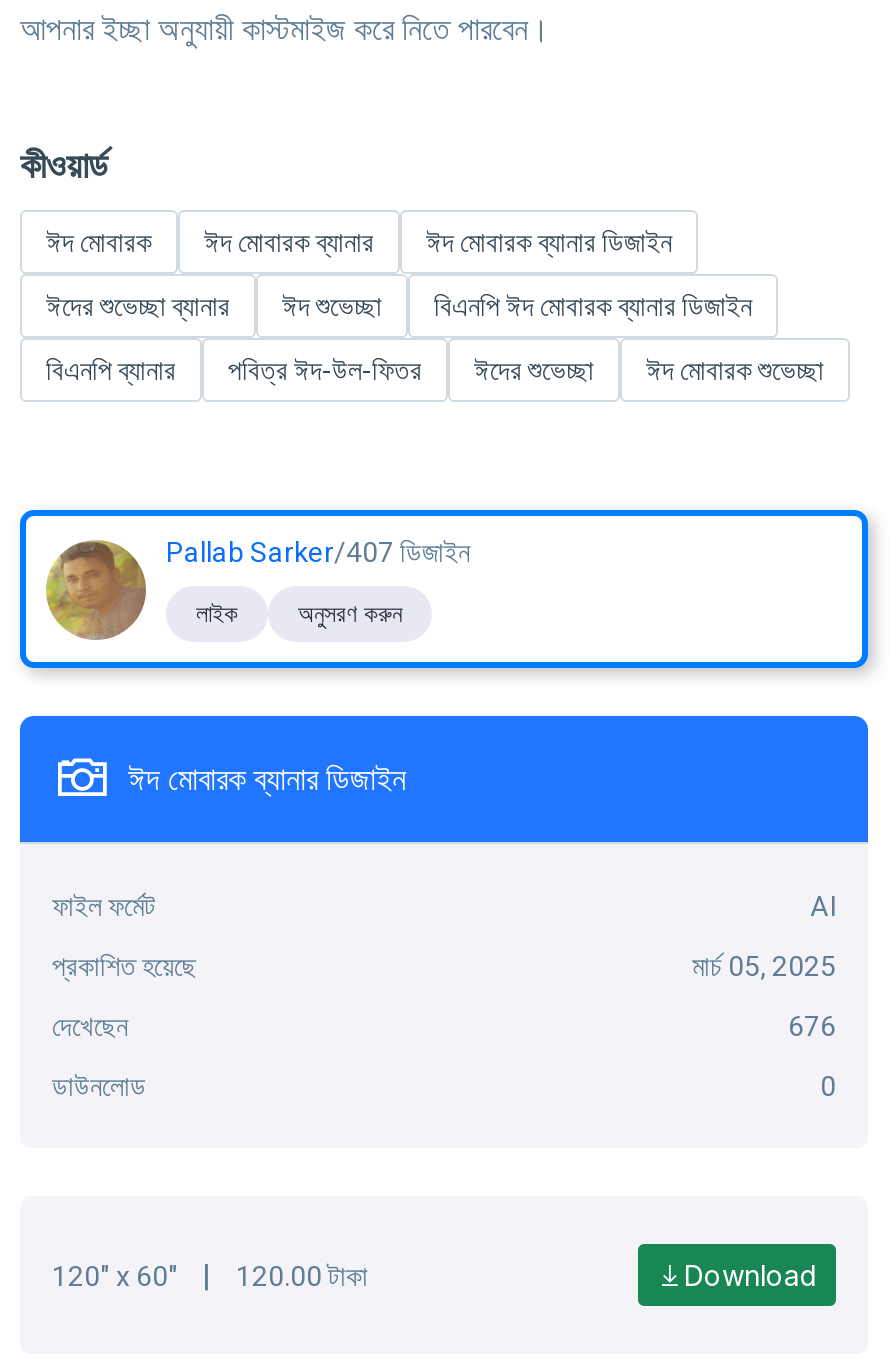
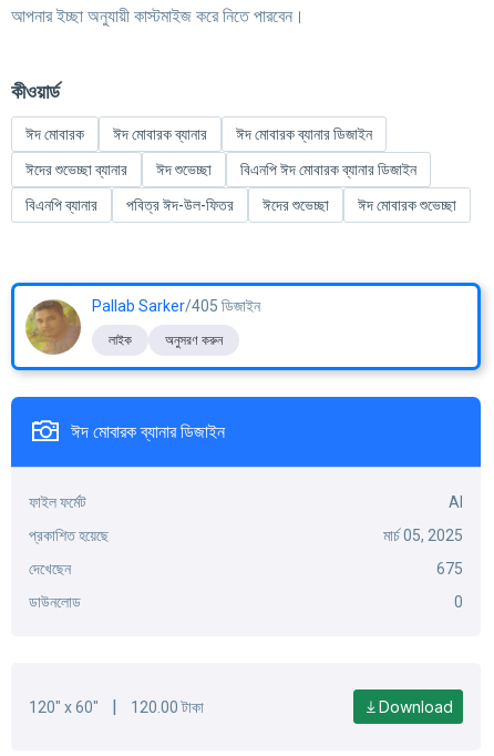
[166,537,470,569] Pallab Sarker/407 ডিজাইন -> [92,297,260,315] Pallab Sarker/405 ডিজাইন
[788,1011,836,1043] 676 -> [436,560,463,578] 675

